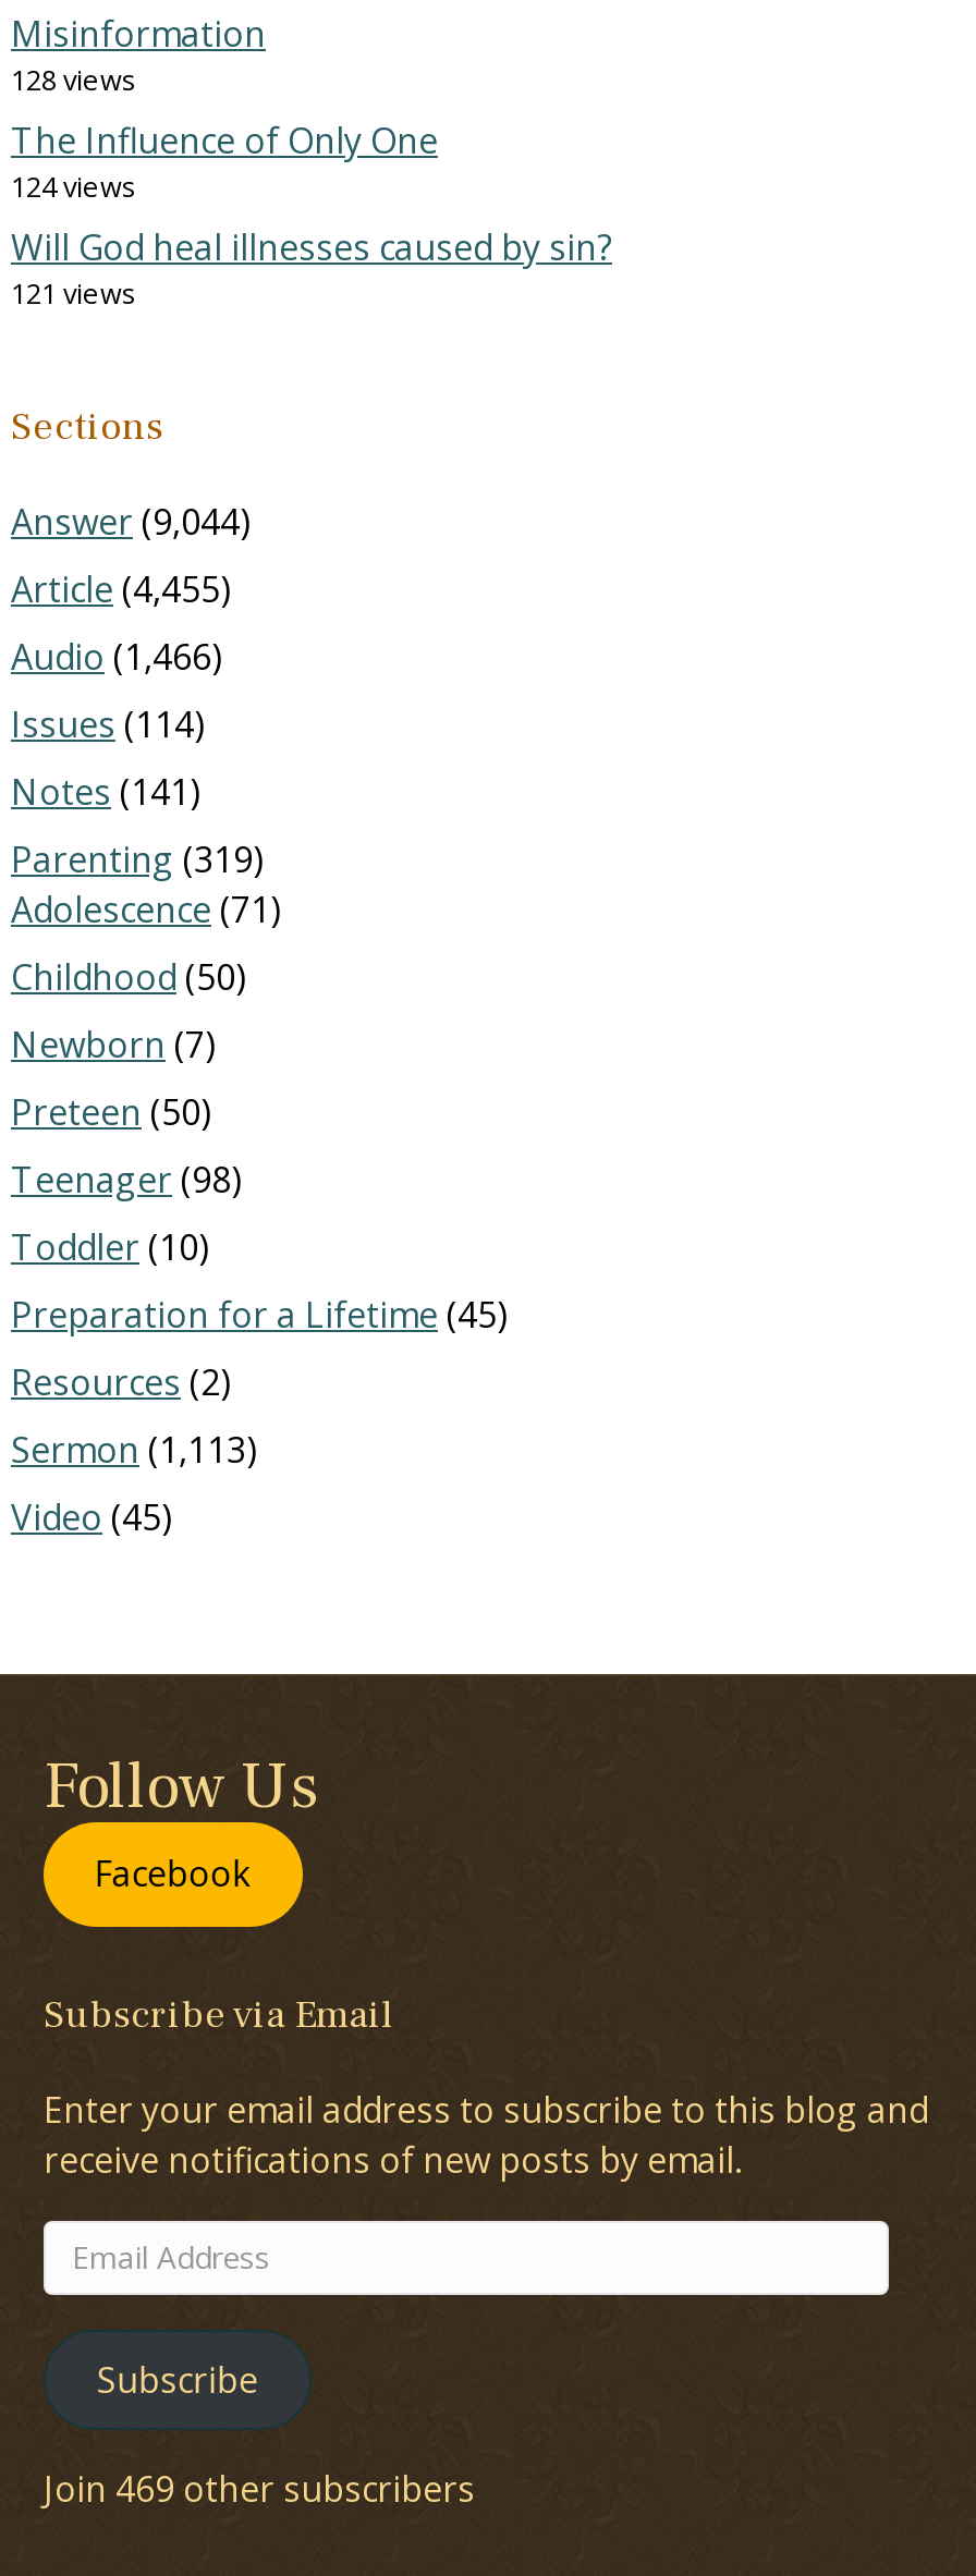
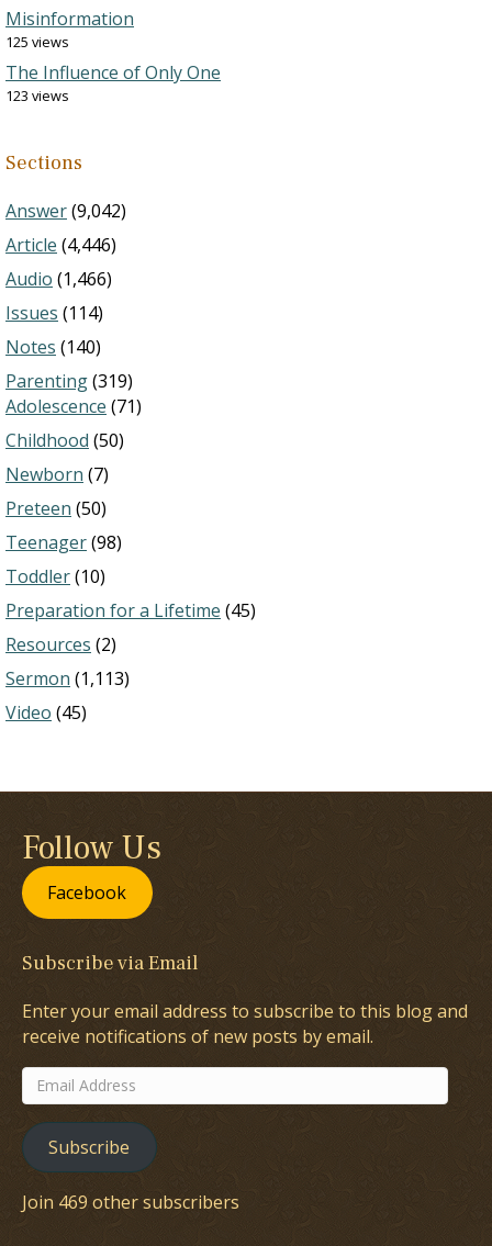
[11,60,137,99] 128 views -> [5,32,69,52] 125 views
[11,167,612,313] 124 views | Will God heal illnesses caused by sin? | 121 views -> [5,86,69,105] 123 views
[11,498,251,546] Answer (9,044) -> [5,199,126,223] Answer (9,042)
[11,565,231,613] Article (4,455) -> [5,233,116,257] Article (4,446)
[11,768,200,816] Notes (141) -> [5,335,101,359] Notes (140)

